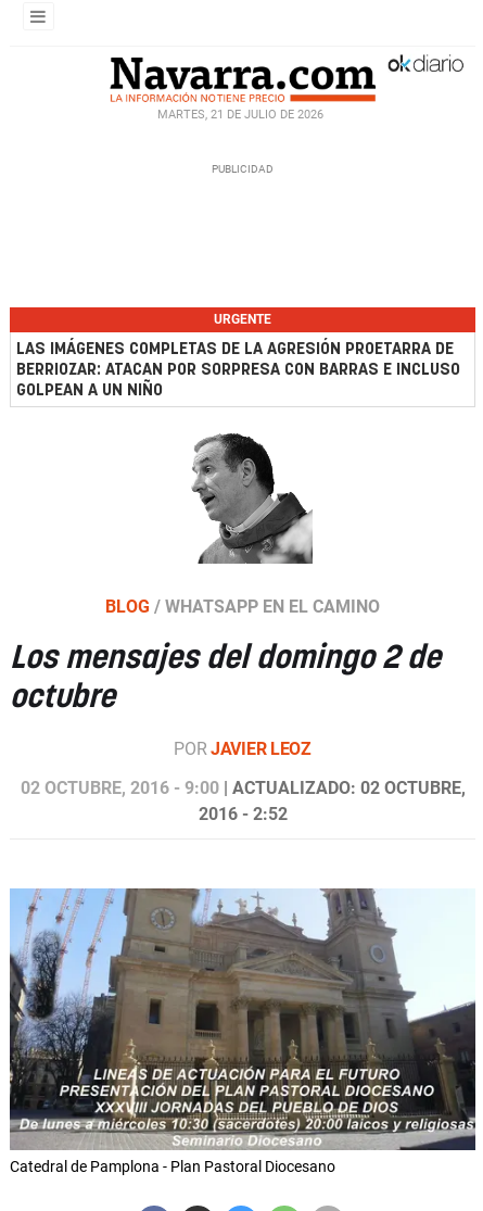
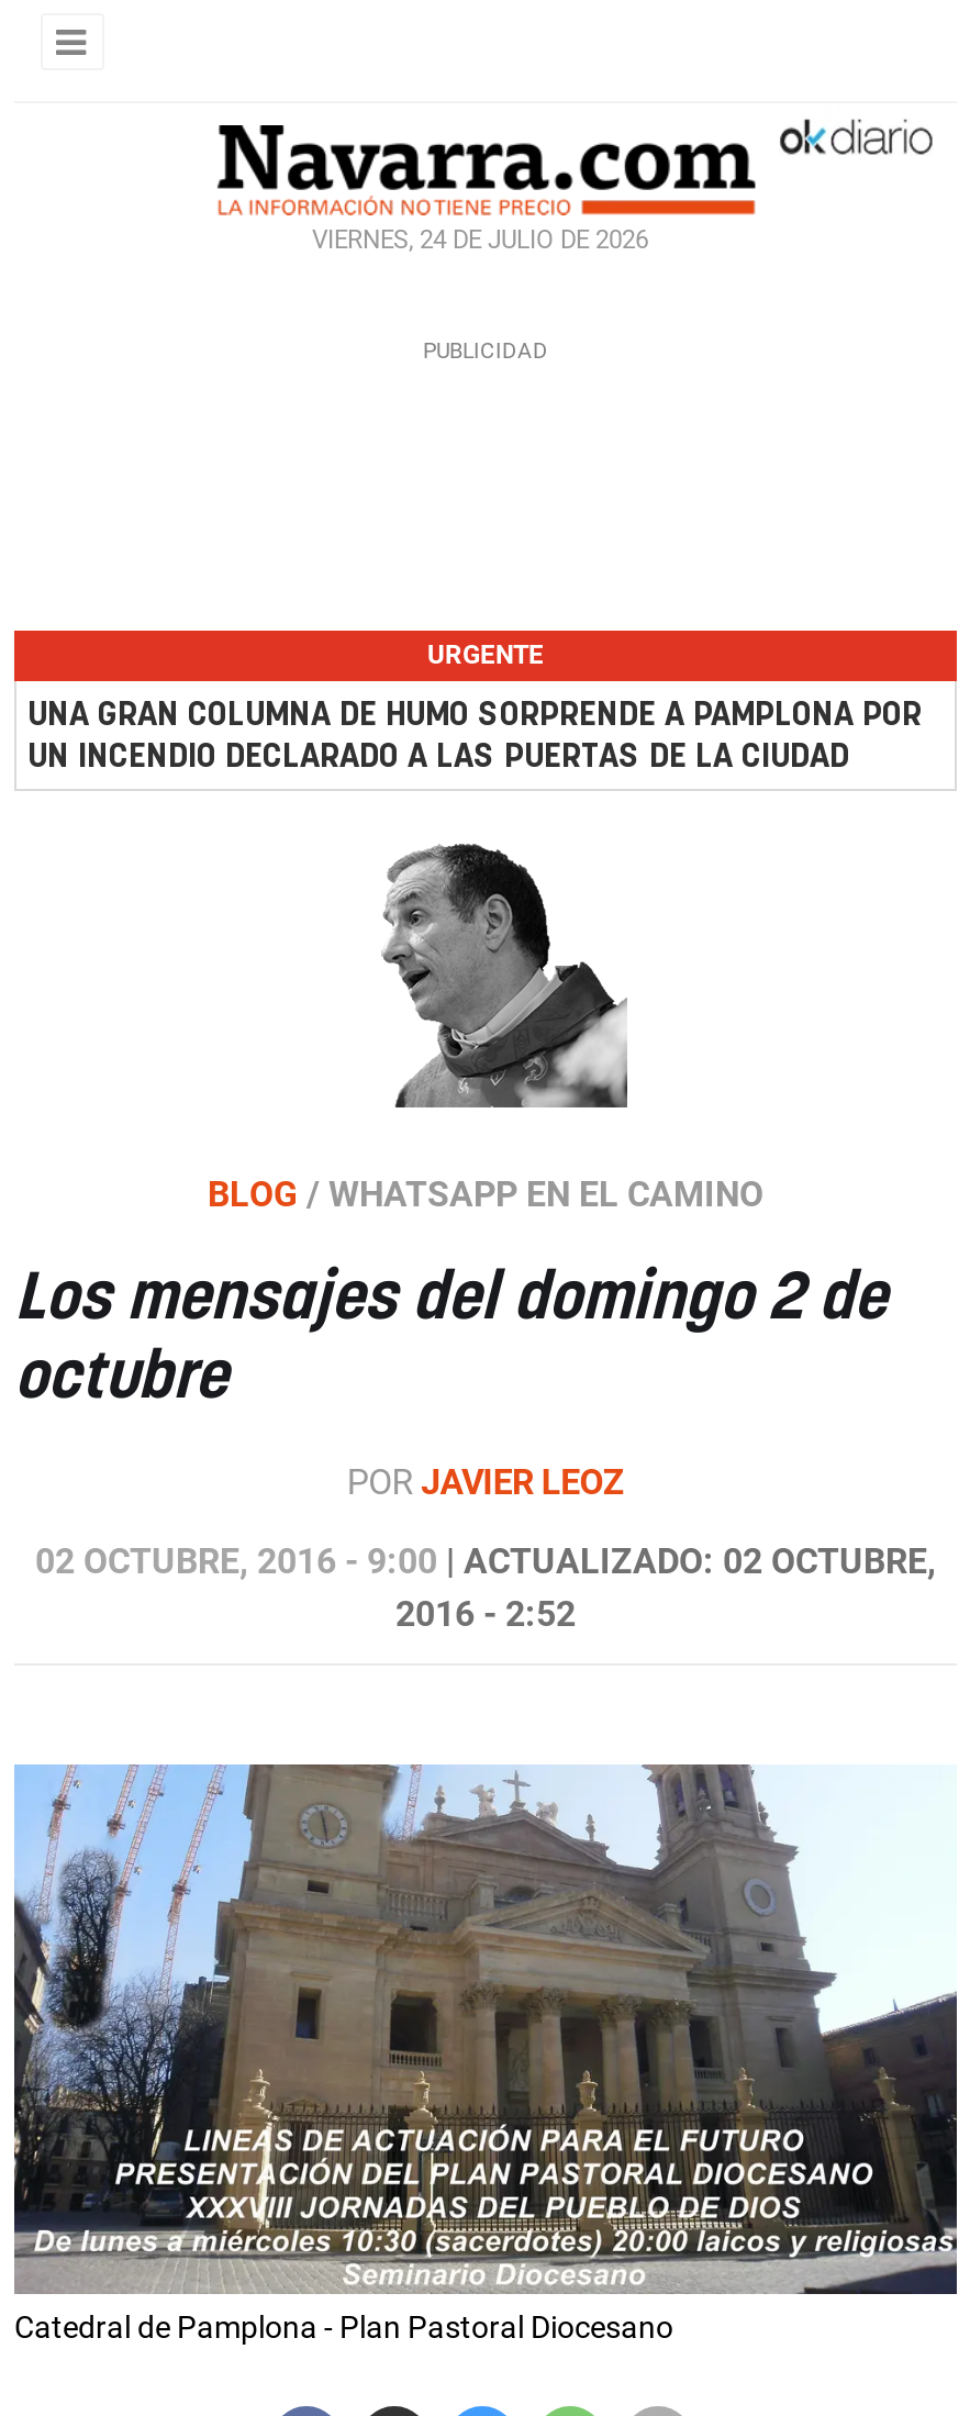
[157,107,323,122] MARTES, 21 DE JULIO DE 2026 -> [312,226,648,255] VIERNES, 24 DE JULIO DE 2026
[16,341,460,399] LAS IMÁGENES COMPLETAS DE LA AGRESIÓN PROETARRA DE | BERRIOZAR: ATACAN POR SORPRESA CON BARRAS E INCLUSO | GOLPEAN A UN NIÑO -> [27,699,922,773] UNA GRAN COLUMNA DE HUMO SORPRENDE A PAMPLONA POR | UN INCENDIO DECLARADO A LAS PUERTAS DE LA CIUDAD

